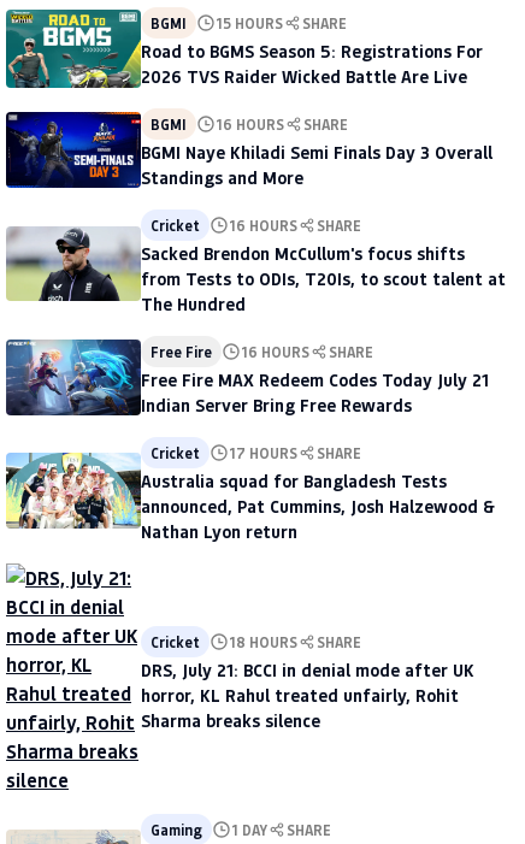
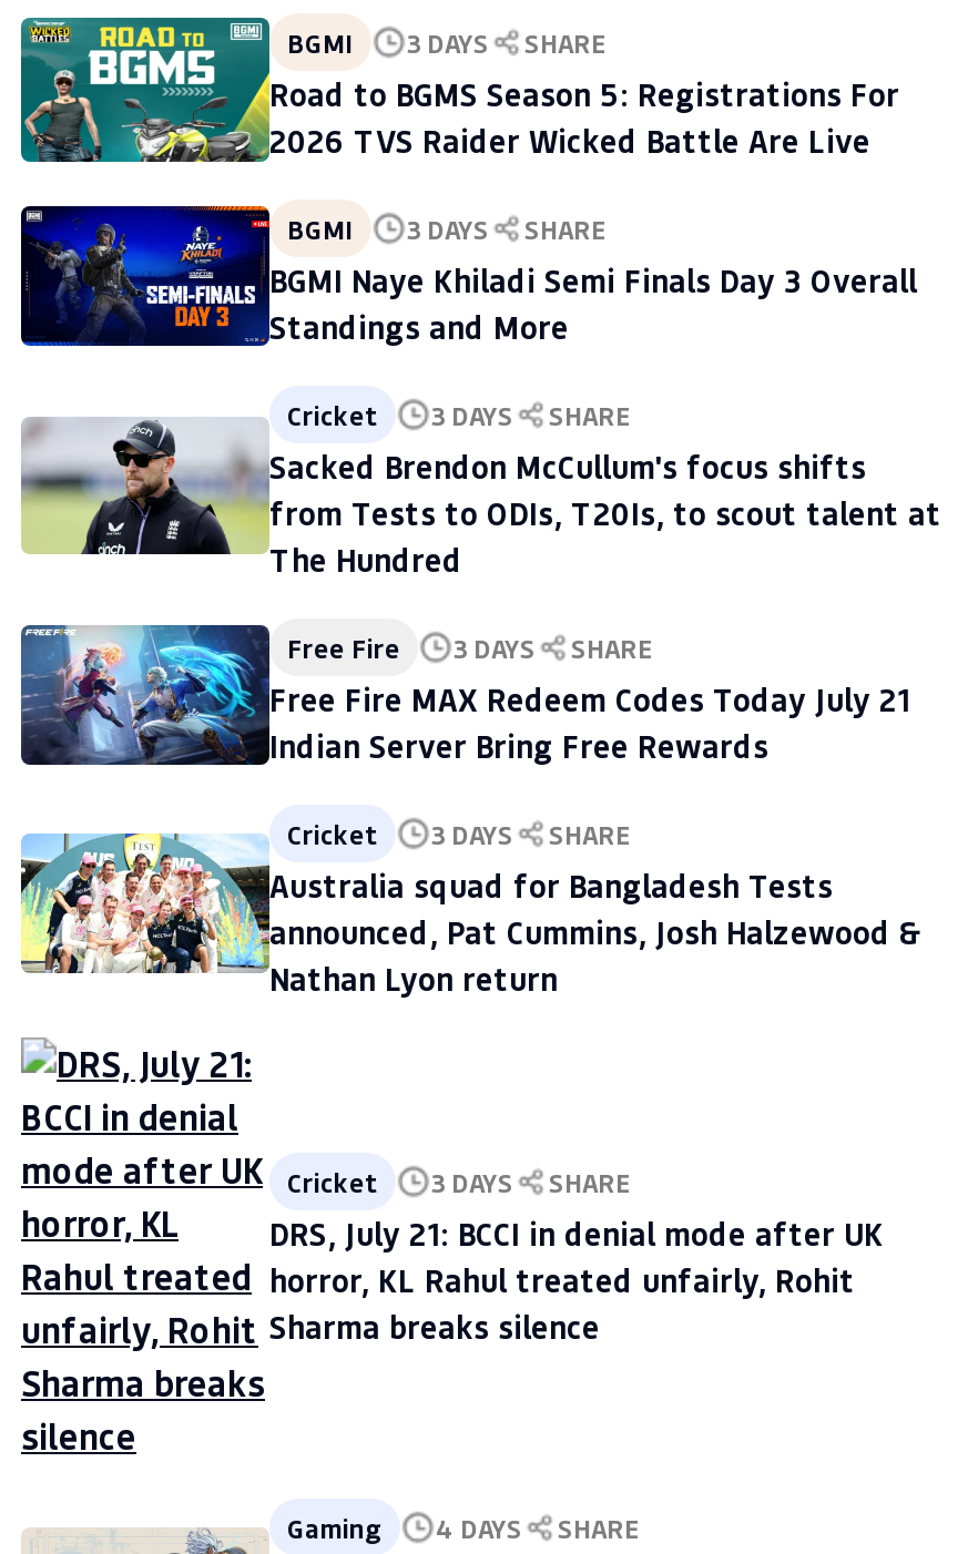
[151,14,347,33] BGMI 15 HOURS SHARE -> [287,25,607,61] BGMI 3 DAYS SHARE
[151,115,348,134] BGMI 16 HOURS SHARE -> [287,212,607,247] BGMI 3 DAYS SHARE
[151,216,361,235] Cricket 16 HOURS SHARE -> [287,398,631,433] Cricket 3 DAYS SHARE
[151,343,373,362] Free Fire 16 HOURS SHARE -> [287,631,653,666] Free Fire 3 DAYS SHARE
[151,444,361,463] Cricket 17 HOURS SHARE -> [287,817,631,852] Cricket 3 DAYS SHARE
[151,632,361,651] Cricket 18 HOURS SHARE -> [287,1164,631,1199] Cricket 3 DAYS SHARE
[151,821,331,840] Gaming 1 DAY SHARE -> [287,1511,640,1546] Gaming 4 DAYS SHARE

